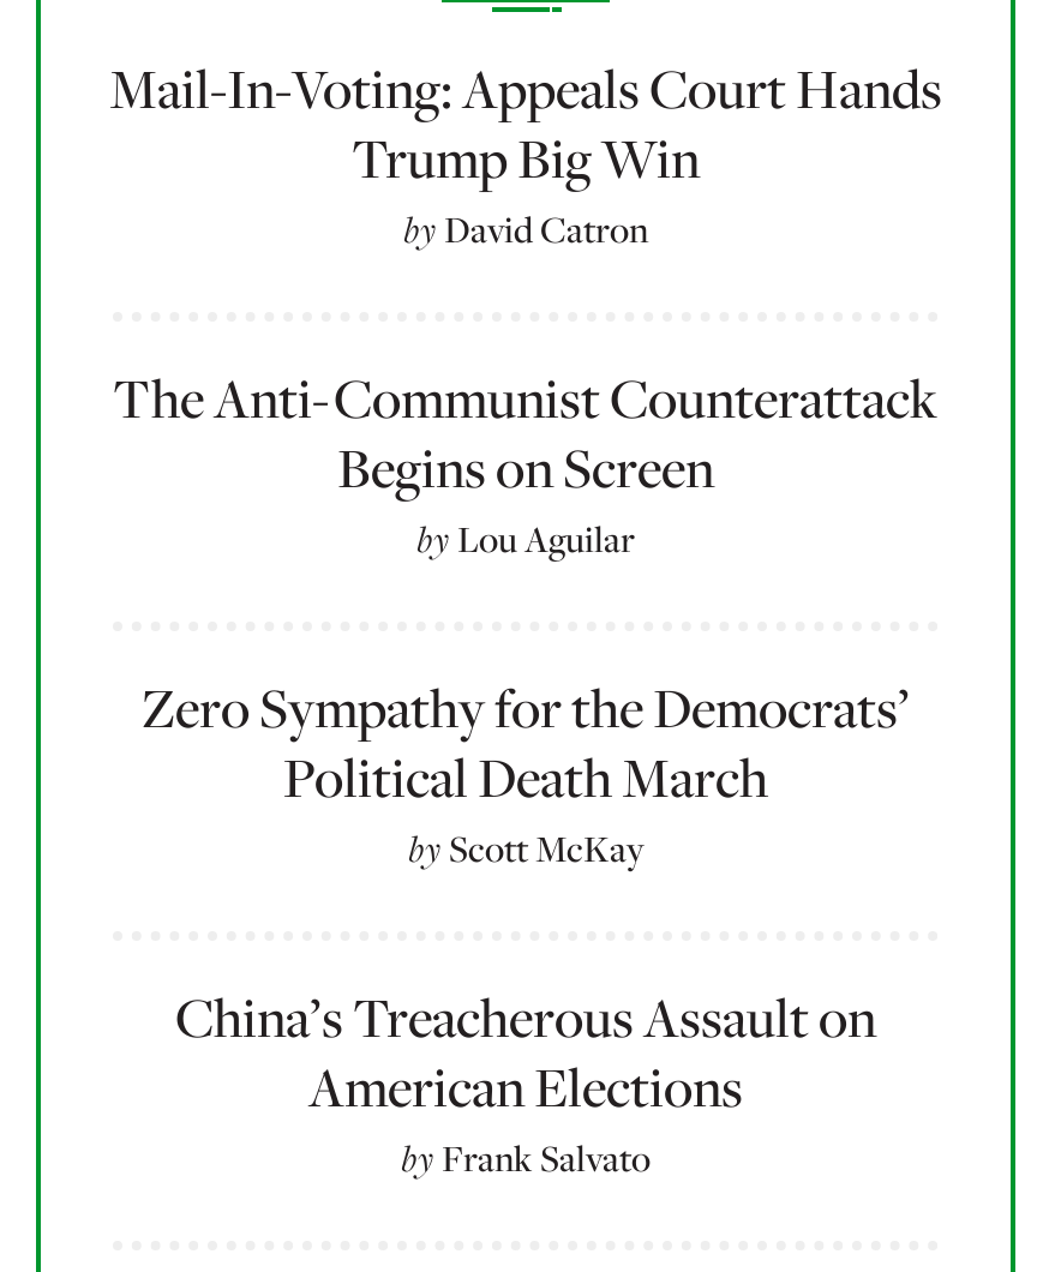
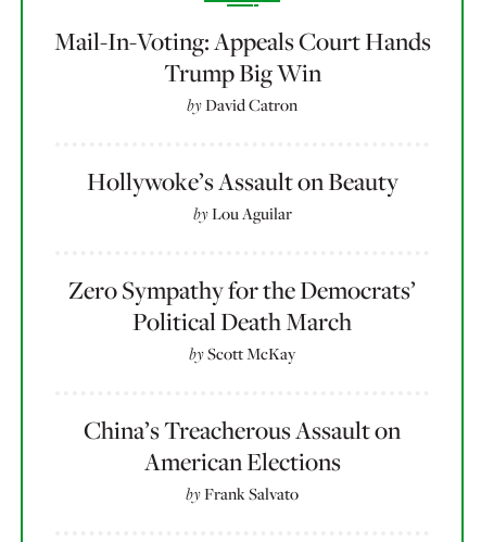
[113,367,939,504] The Anti-Communist Counterattack | Begins on Screen -> [86,167,398,198] Hollywoke’s Assault on Beauty

